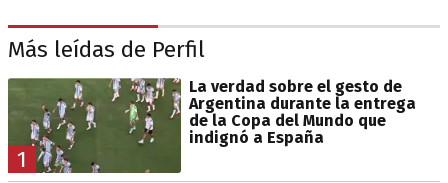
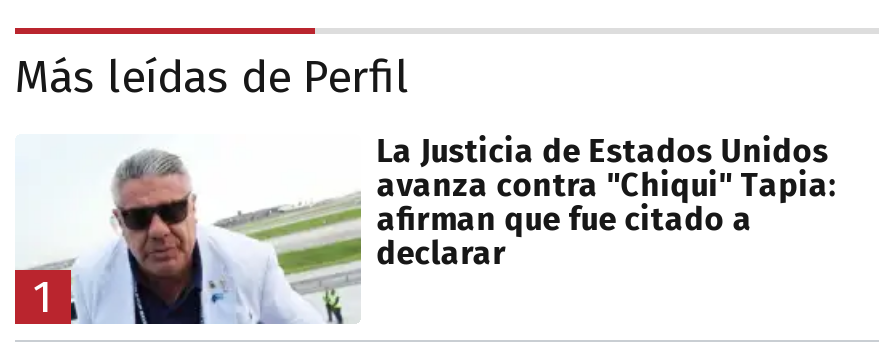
[7,77,416,174] [image] | La verdad sobre el gesto de | Argentina durante la entrega | de la Copa del Mundo que | indignó a España -> [15,131,837,326] [image] | La Justicia de Estados Unidos | avanza contra "Chiqui" Tapia: | afirman que fue citado a | declarar

